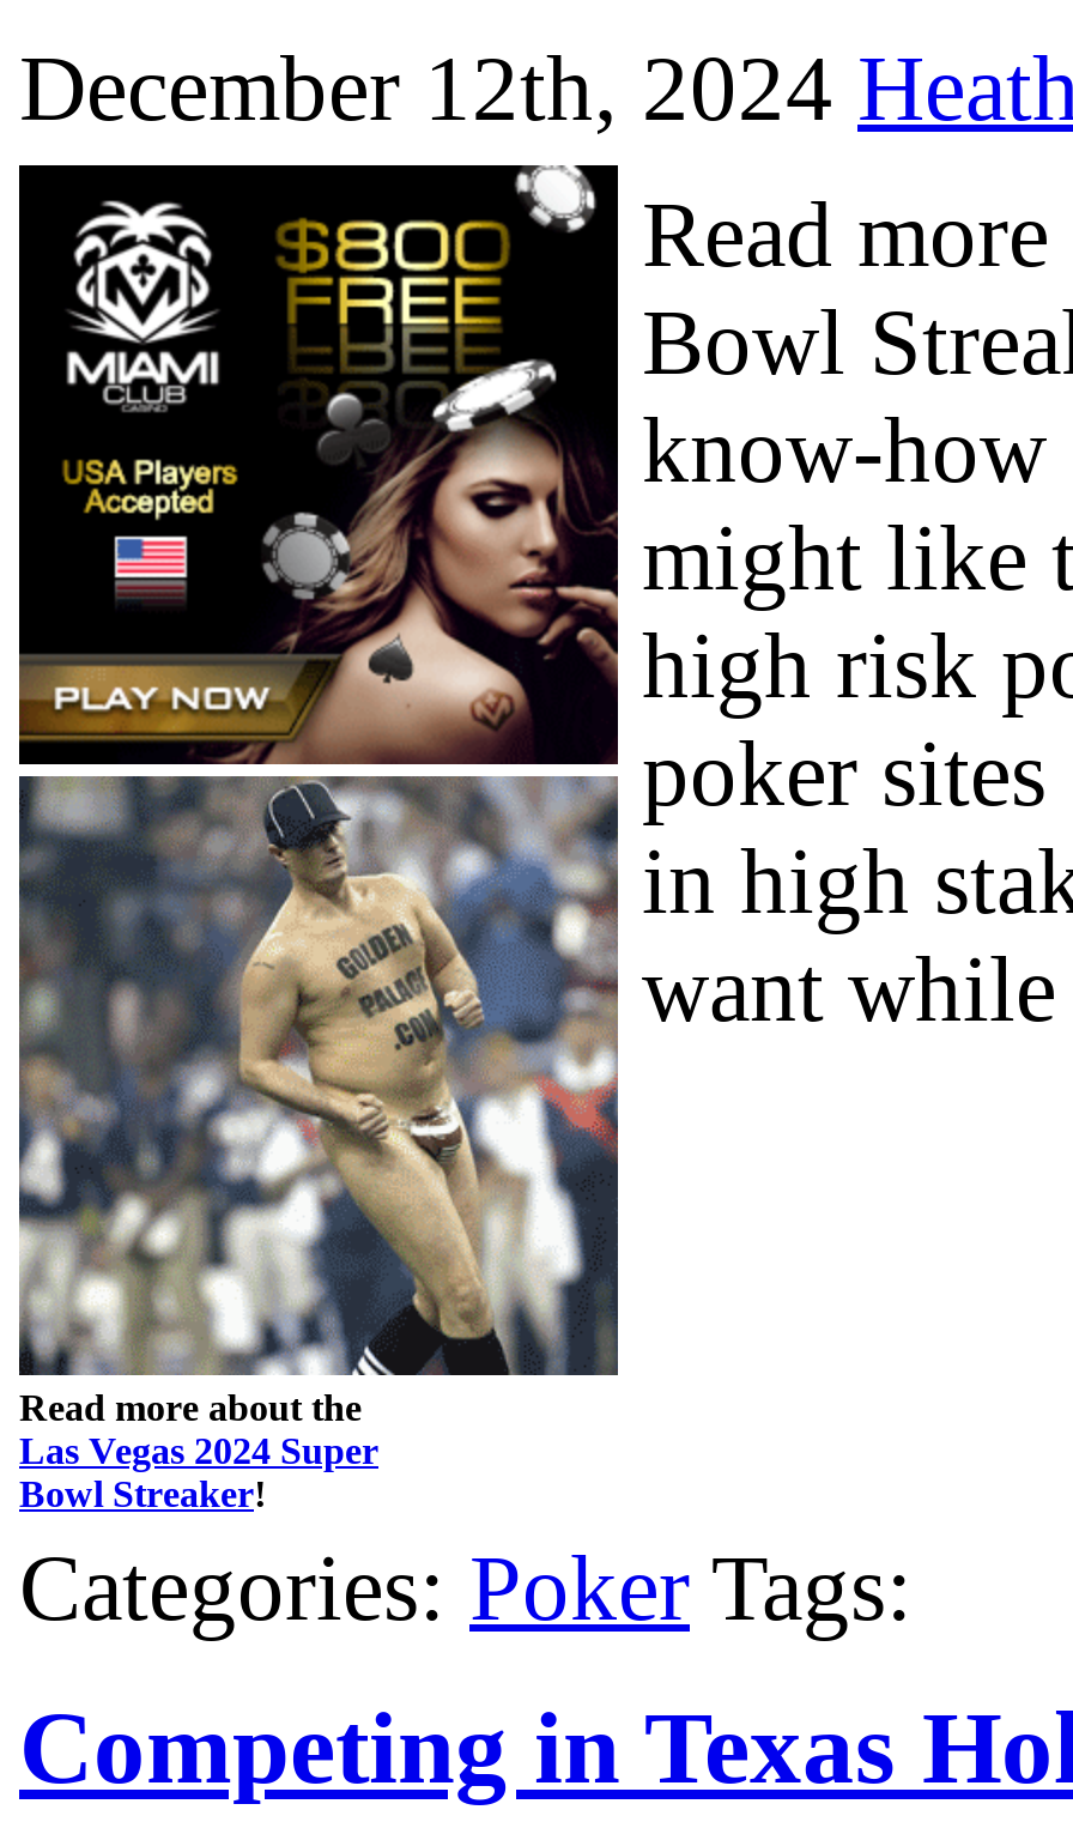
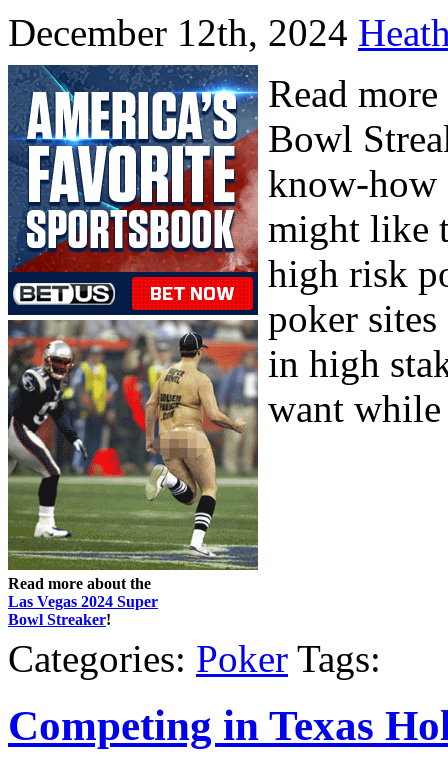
[17,163,620,1375] [image] -> [7,64,259,571] [image]

